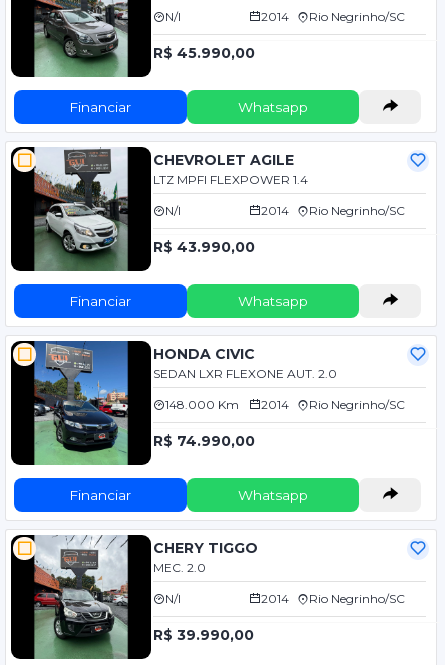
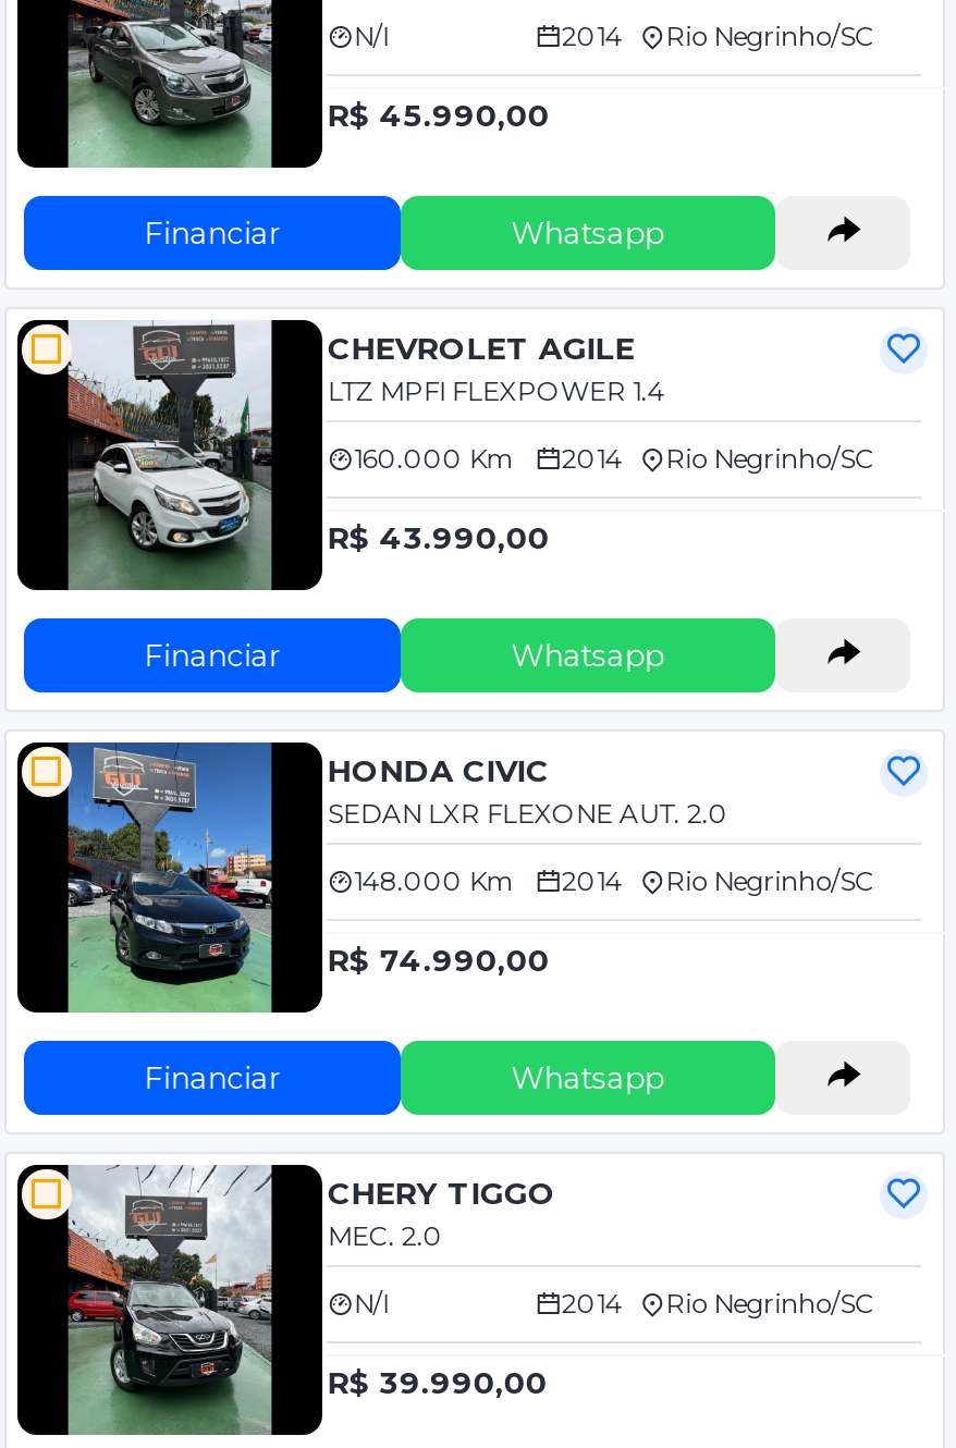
[165,203,181,218] N/I -> [353,443,515,475] 160.000 Km

